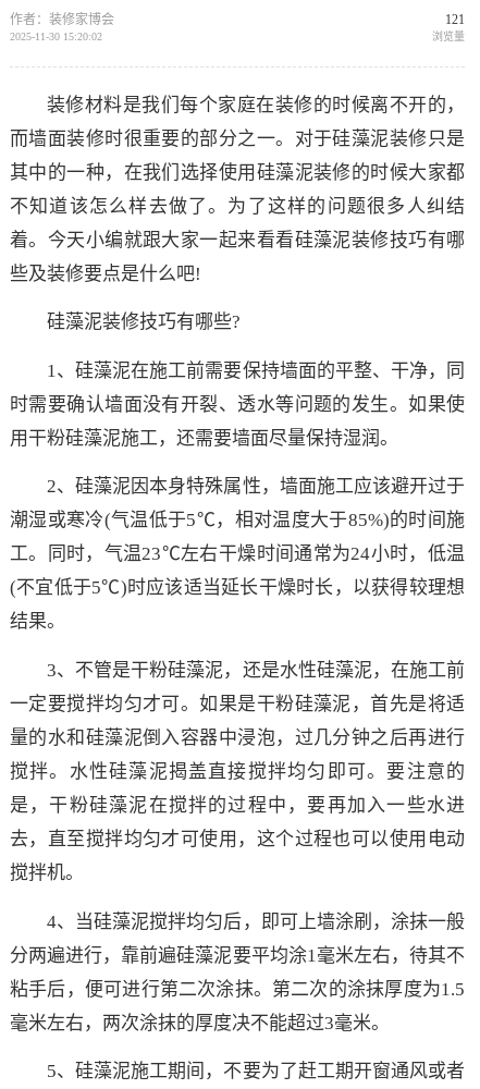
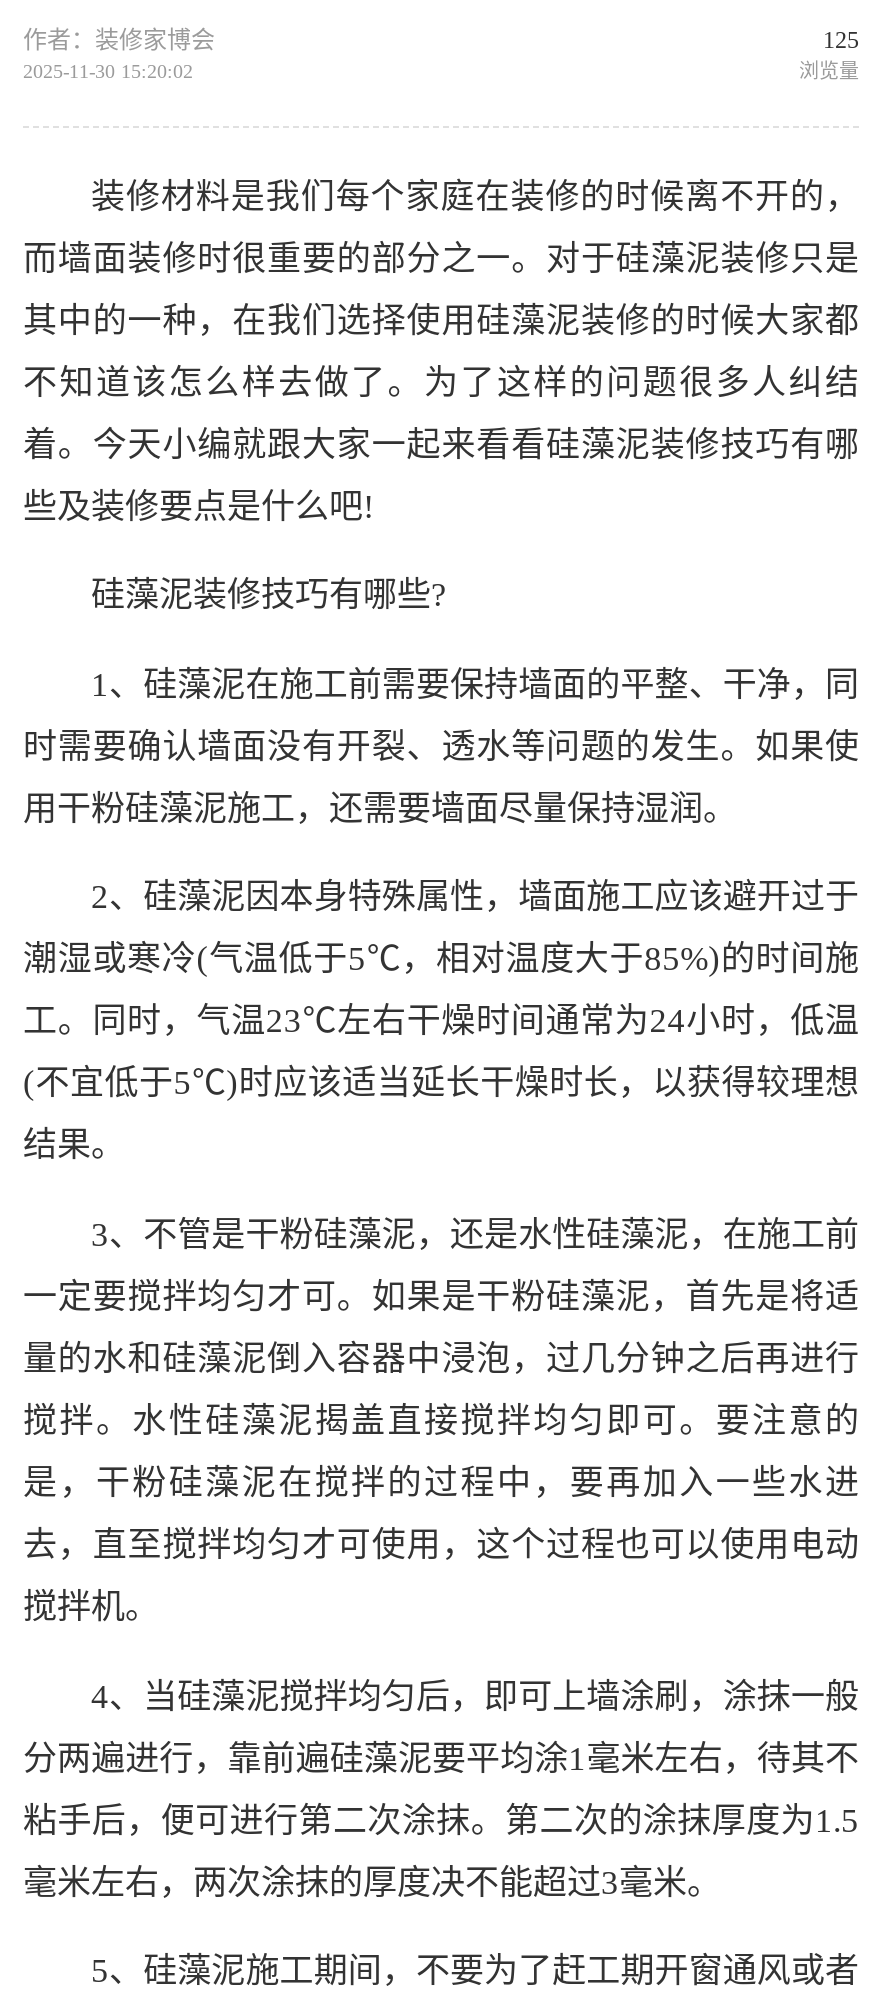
[445,12,465,27] 121 -> [823,26,859,54] 125

